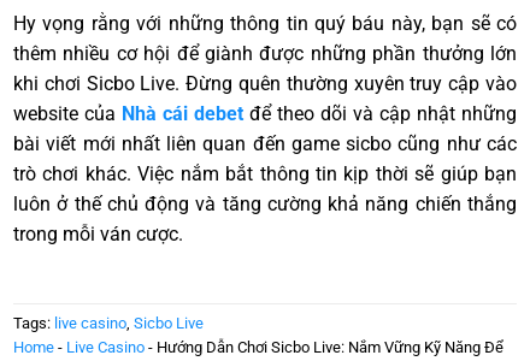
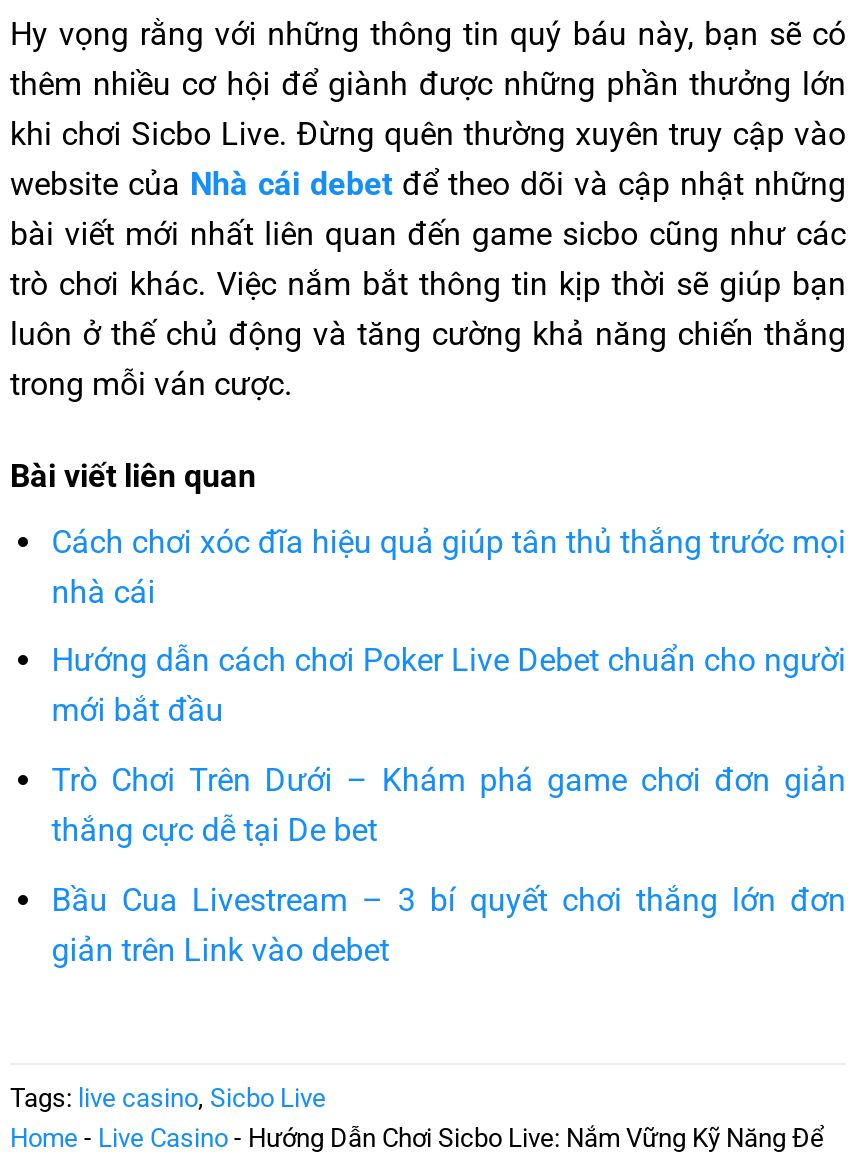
none -> [10,457,846,968] Bài viết liên quan | Cách chơi xóc đĩa hiệu quả giúp tân thủ thắng trước mọi | nhà cái | Hướng dẫn cách chơi Poker Live Debet chuẩn cho người | mới bắt đầu | Trò Chơi Trên Dưới – Khám phá game chơi đơn giản | thắng cực dễ tại De bet | Bầu Cua Livestream – 3 bí quyết chơi thắng lớn đơn | giản trên Link vào debet

